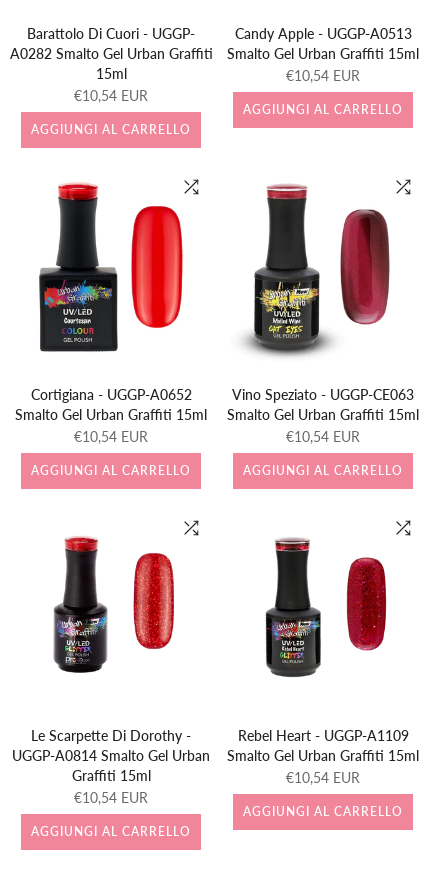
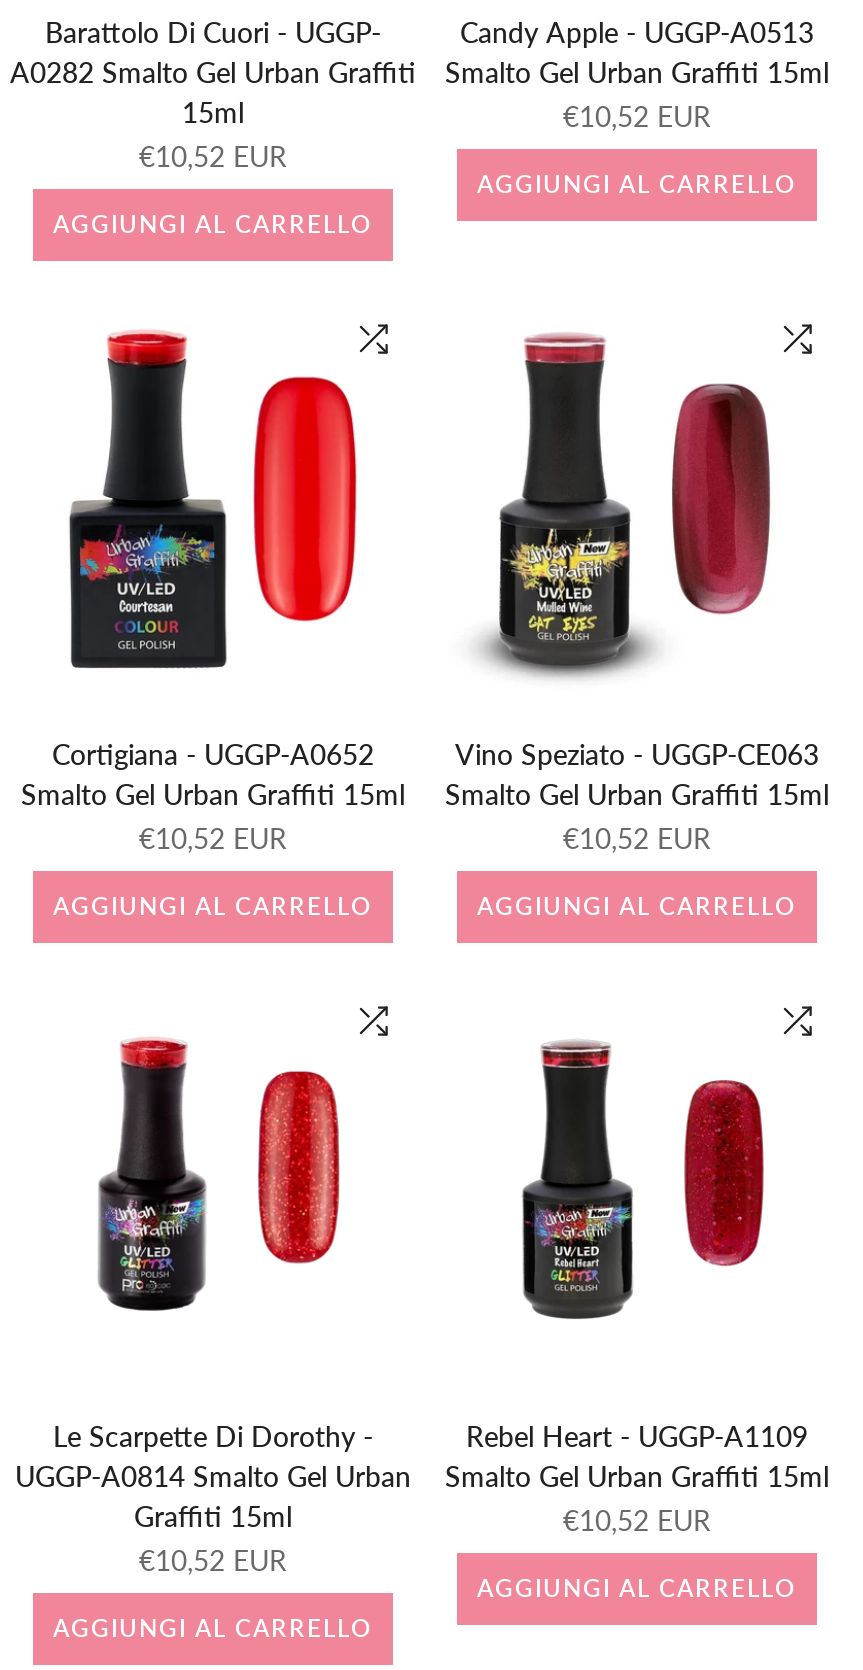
[286,67,360,84] €10,54 EUR -> [563,98,711,132] €10,52 EUR
[74,87,148,104] €10,54 EUR -> [139,138,287,172] €10,52 EUR
[74,428,148,445] €10,54 EUR -> [139,820,287,854] €10,52 EUR
[286,428,360,445] €10,54 EUR -> [563,820,711,854] €10,52 EUR
[286,769,360,786] €10,54 EUR -> [563,1502,711,1536] €10,52 EUR
[74,789,148,806] €10,54 EUR -> [139,1542,287,1576] €10,52 EUR

